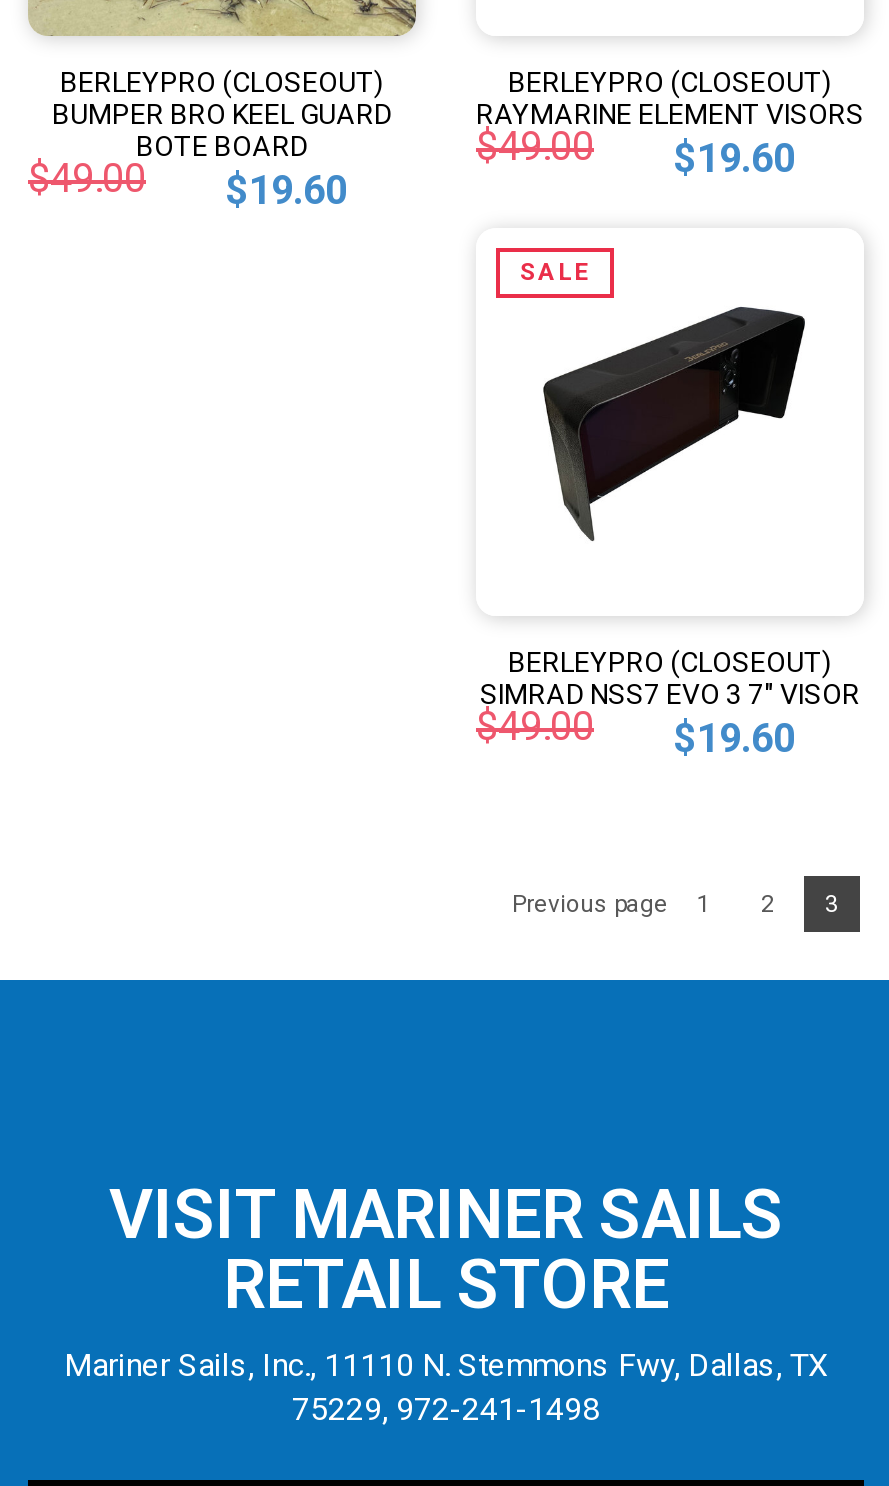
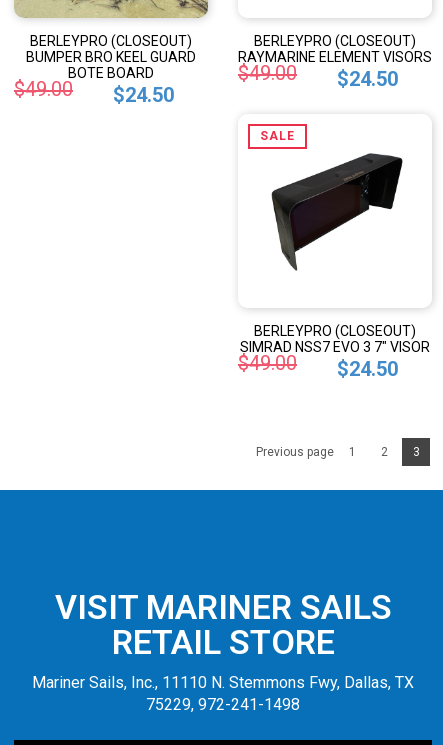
[673,134,795,182] $19.60 -> [336,67,397,91] $24.50
[28,154,347,214] $49.00 $19.60 -> [14,77,173,107] $49.00 $24.50
[673,714,795,762] $19.60 -> [336,357,397,381] $24.50

